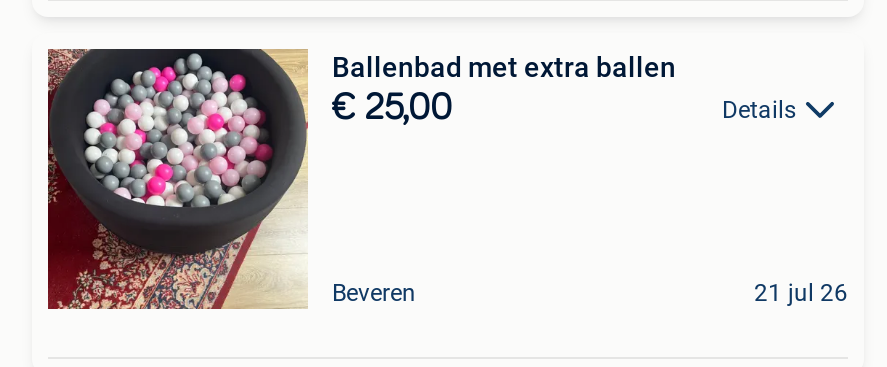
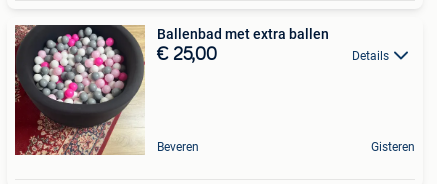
[754,279,848,307] 21 jul 26 -> [371,140,415,154] Gisteren

